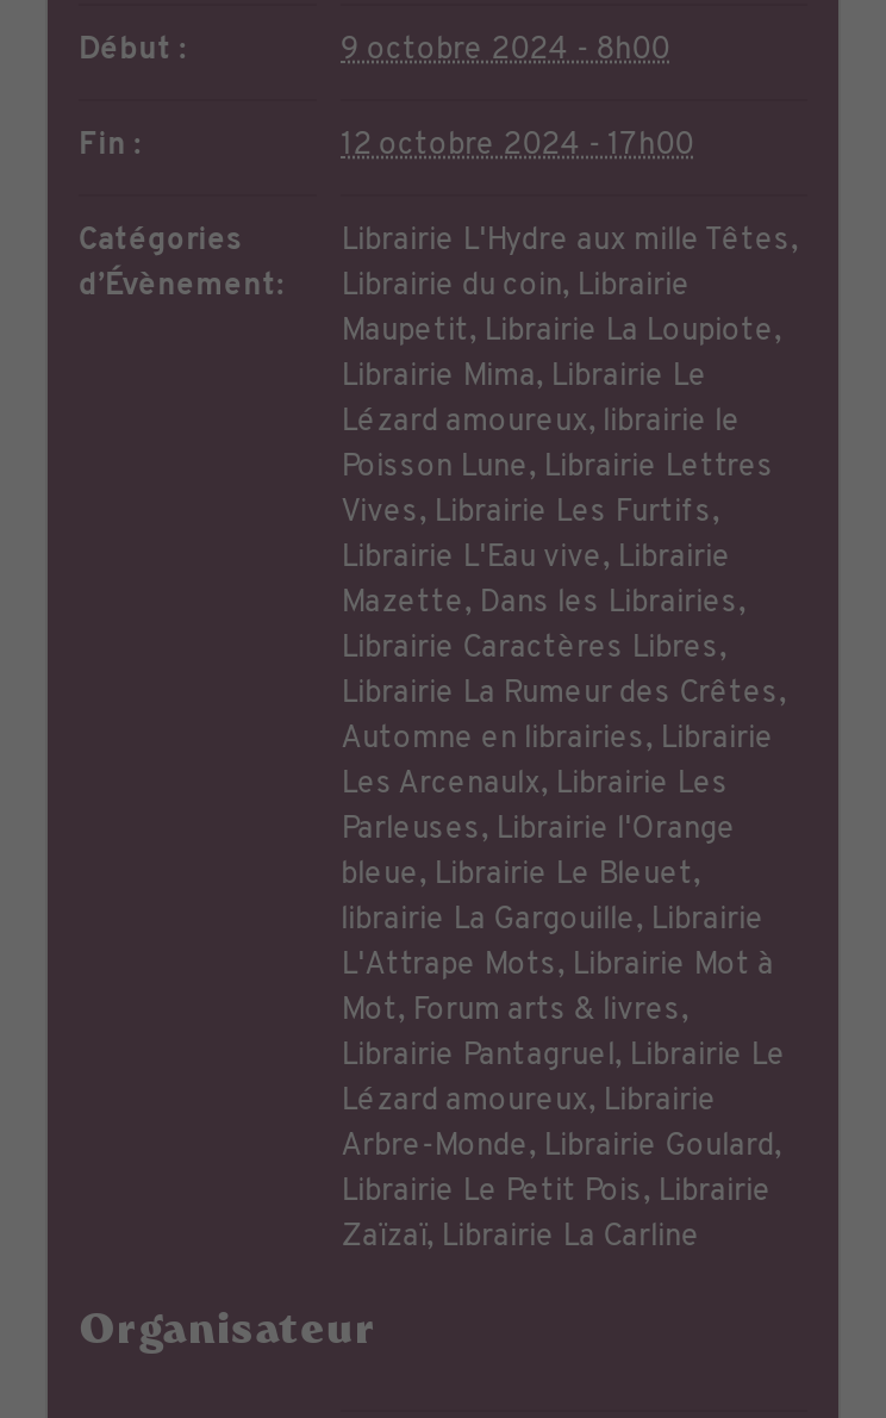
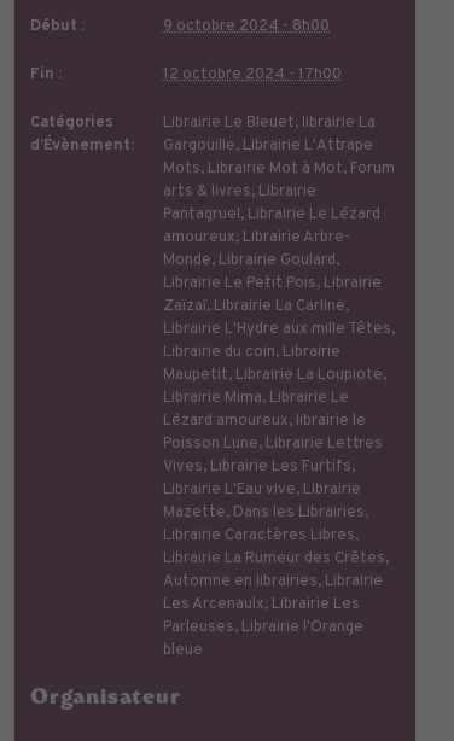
moved [341,224,798,851] -> [163,320,395,638]: Librairie L'Hydre aux mille Têtes, | Librairie du coin, Librairie | Maupetit, Librairie La Loupiote, | ... | Les Arcenaulx, Librairie Les | Parleuses, Librairie l'Orange
none -> [163,114,395,317] Librairie Le Bleuet, librairie La | Gargouille, Librairie L'Attrape | Mots, Librairie Mot à Mot, Forum | arts & livres, Librairie | Pantagruel, Librairie Le Lézard | amoureux, Librairie Arbre- | Monde, Librairie Goulard, | Zaïzaï, Librairie La Carline,
[341,858,786,1258] bleue, Librairie Le Bleuet, | librairie La Gargouille, Librairie | L'Attrape Mots, Librairie Mot à | Mot, Forum arts & livres, | Librairie Pantagruel, Librairie Le | Lézard amoureux, Librairie | Arbre-Monde, Librairie Goulard, | Zaïzaï, Librairie La Carline -> [163,641,203,661] bleue
moved [341,1175,772,1213] -> [163,274,382,294]: Librairie Le Petit Pois, Librairie

